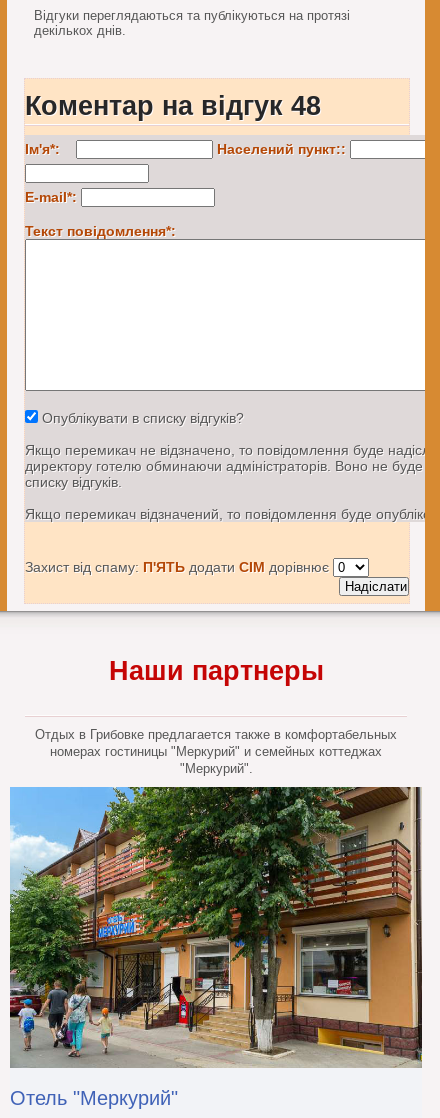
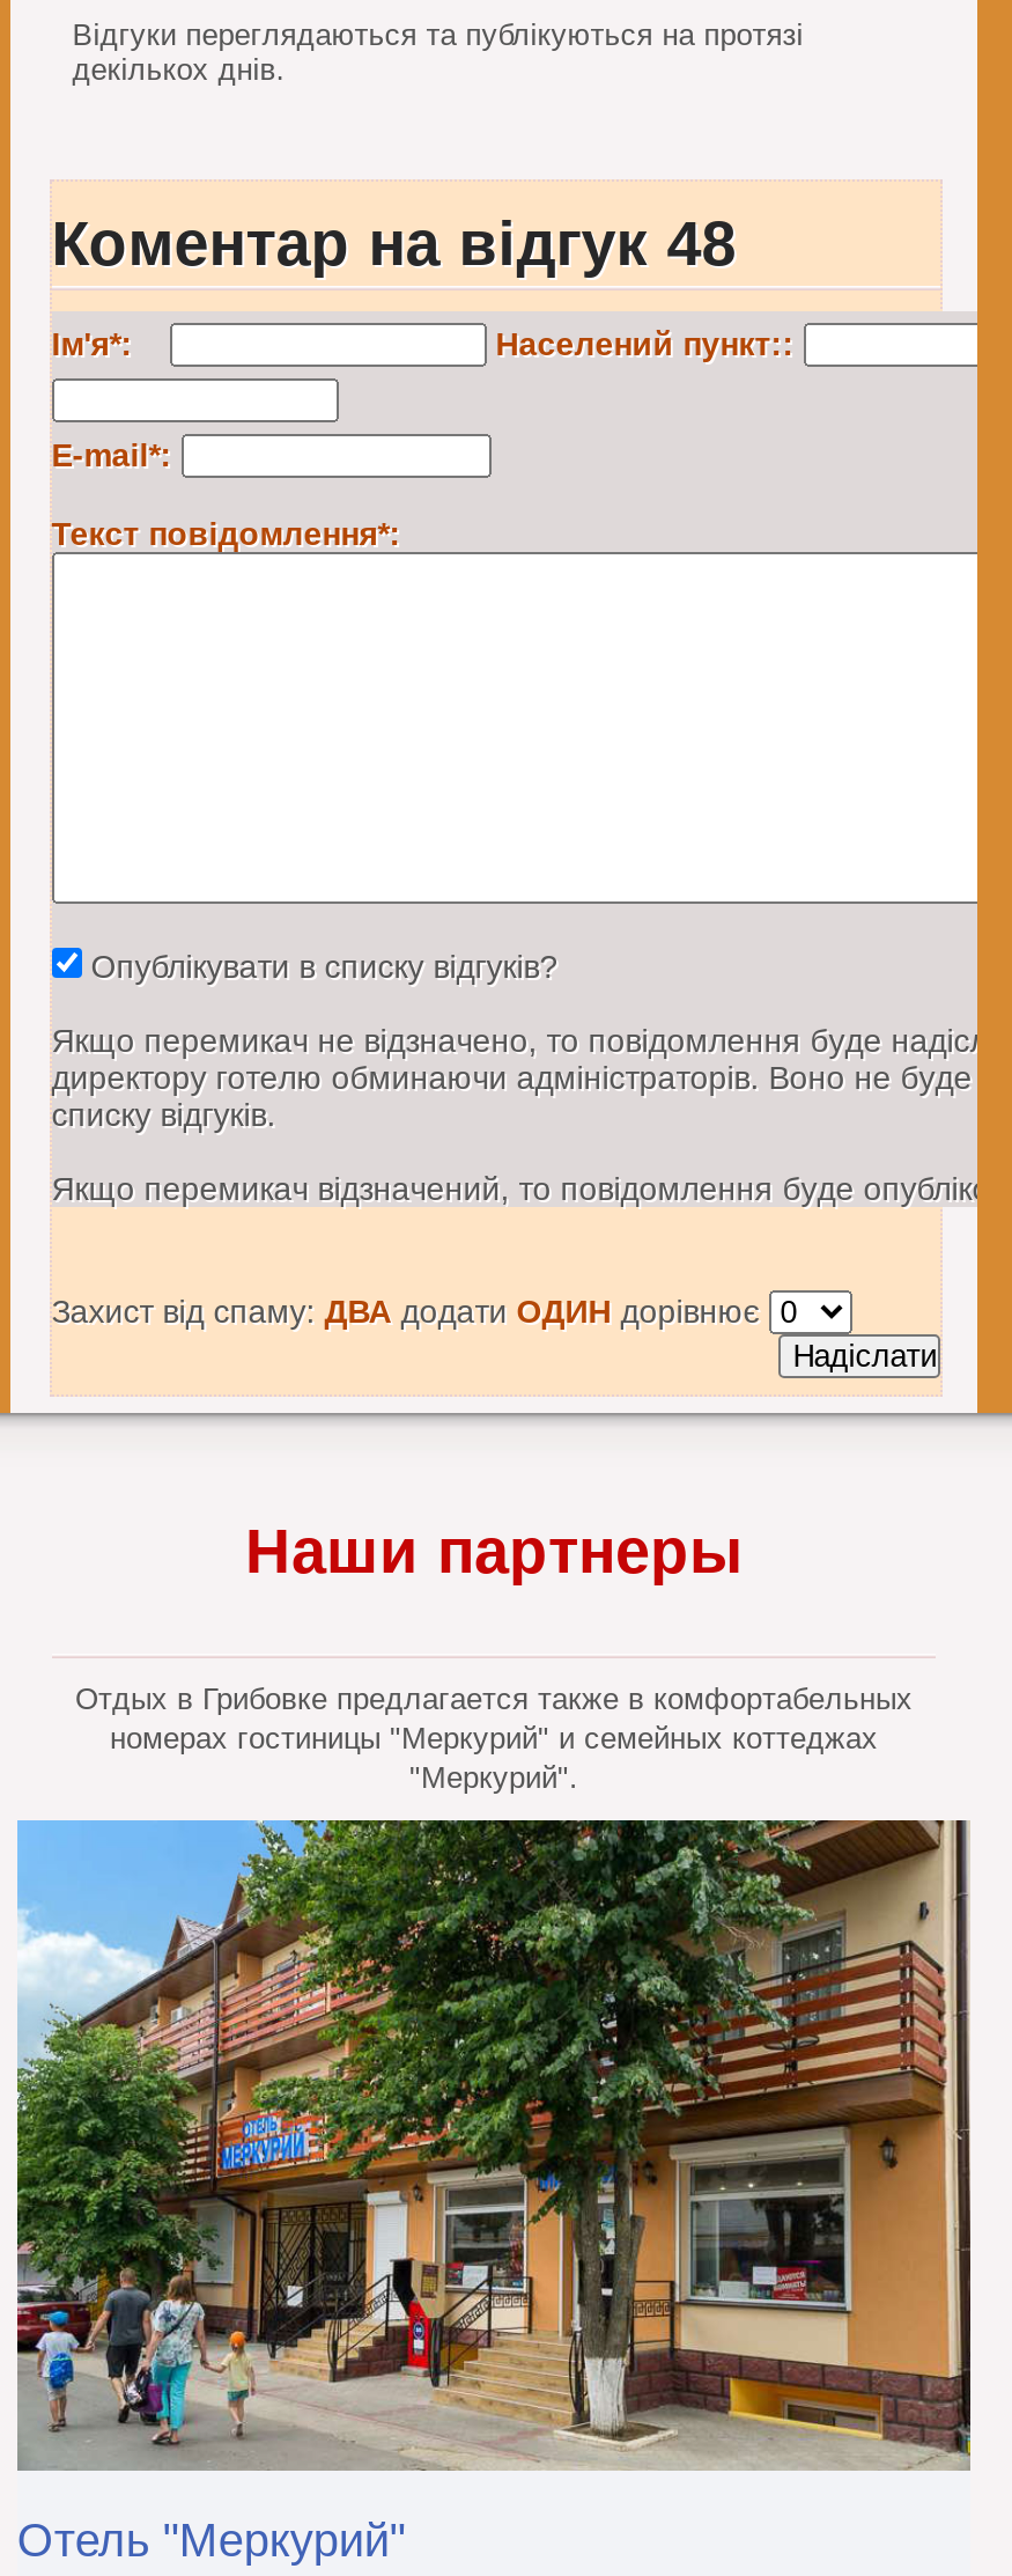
[25,559,333,575] Захист від спаму: П'ЯТЬ додати СІМ дорівнює -> [51,1293,768,1330] Захист від спаму: ДВА додати ОДИН дорівнює

